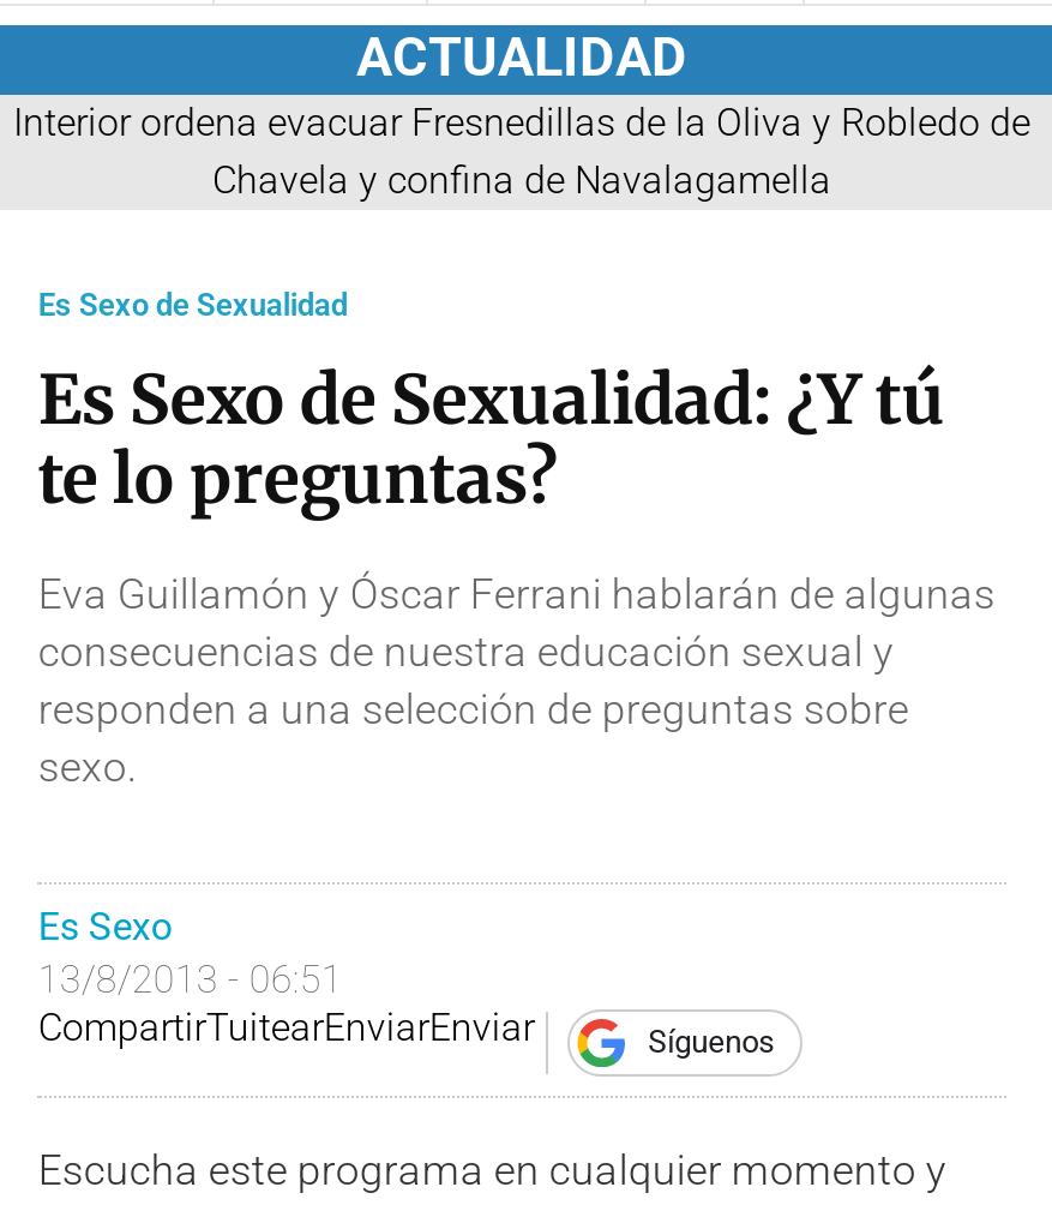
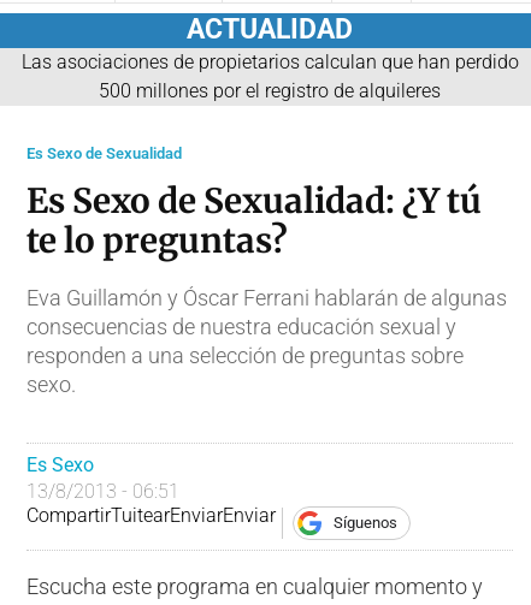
[13,99,1030,202] Interior ordena evacuar Fresnedillas de la Oliva y Robledo de | Chavela y confina de Navalagamella -> [21,50,518,102] Las asociaciones de propietarios calculan que han perdido | 500 millones por el registro de alquileres

